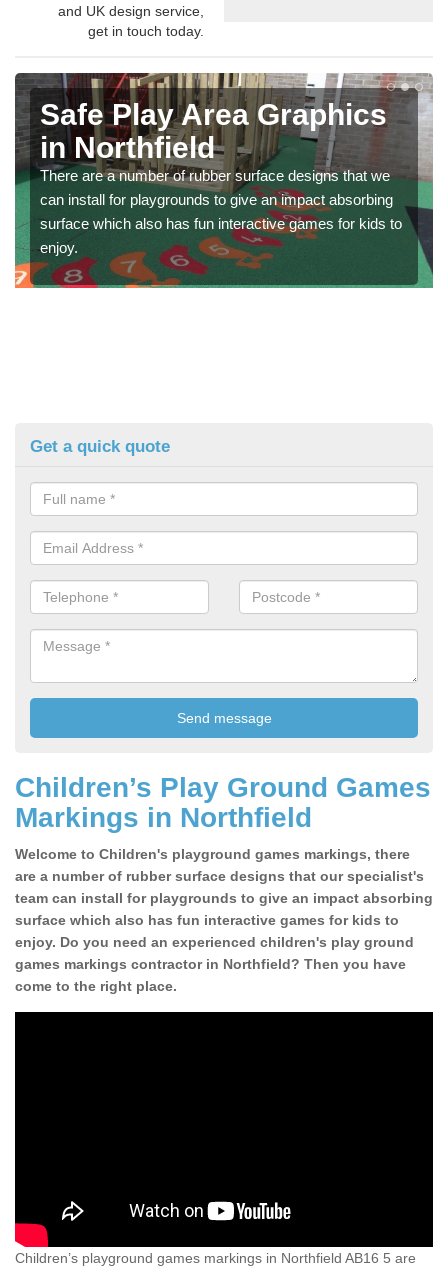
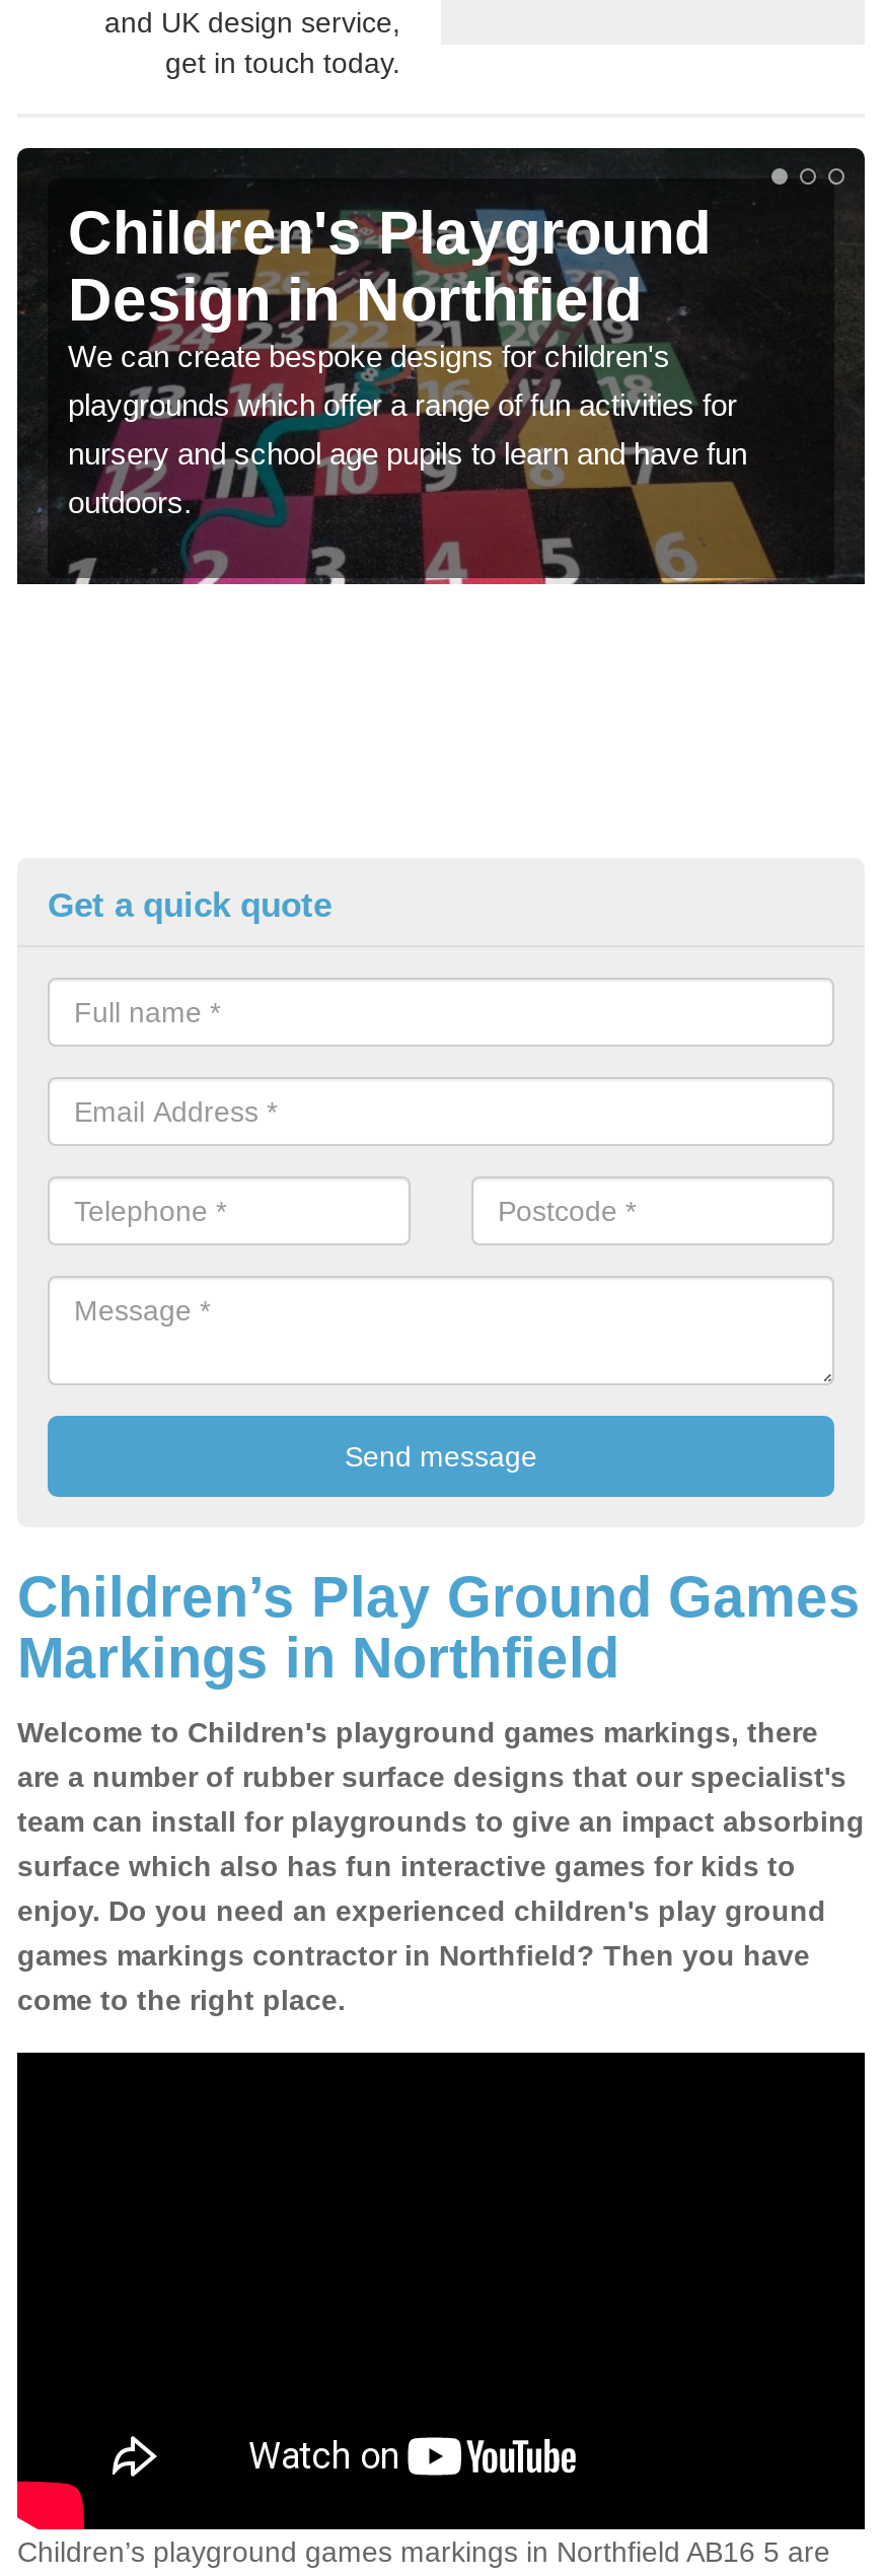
[14,72,434,289] [image] | Safe Play Area Graphics | in Northfield | There are a number of rubber surface designs that we | can install for playgrounds to give an impact absorbing | surface which also has fun interactive games for kids to | enjoy. -> [15,146,867,586] [image] | Children's Playground | Design in Northfield | We can create bespoke designs for children's | playgrounds which offer a range of fun activities for | nursery and school age pupils to learn and have fun | outdoors.

